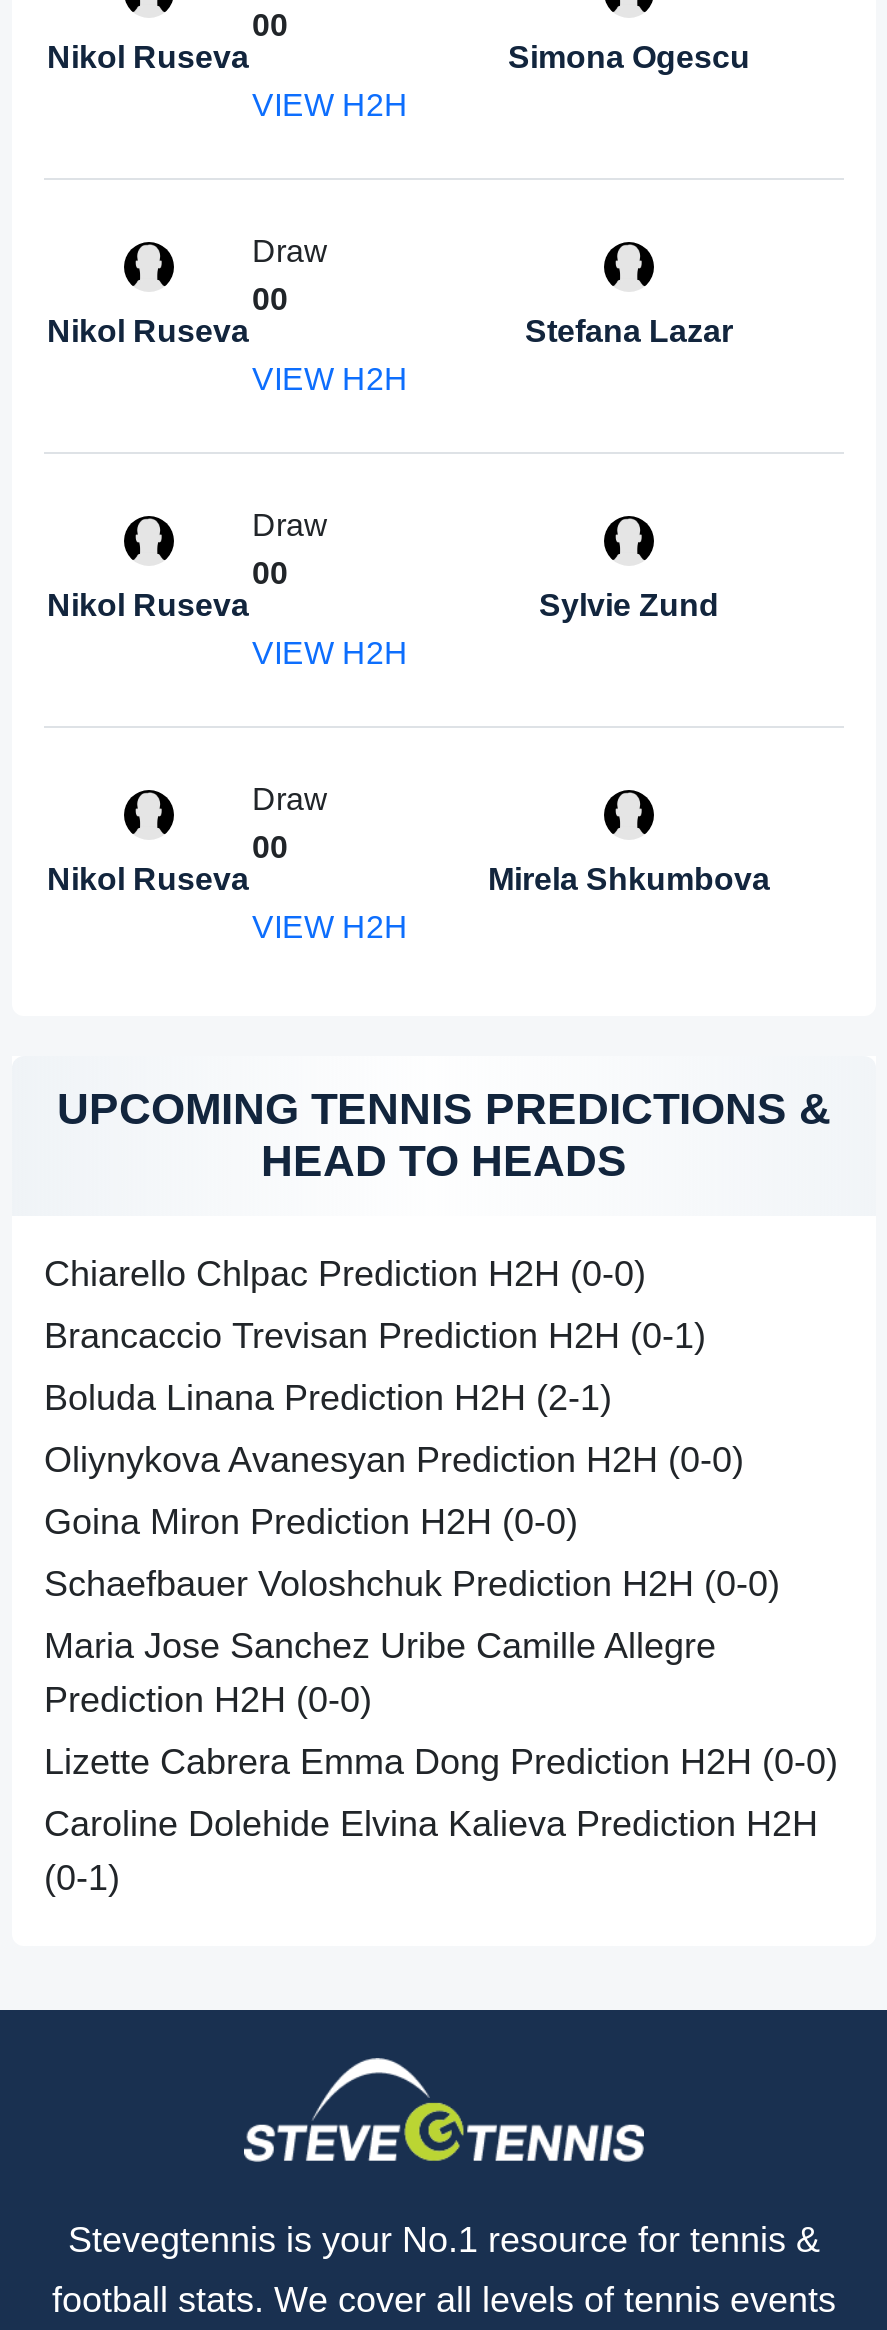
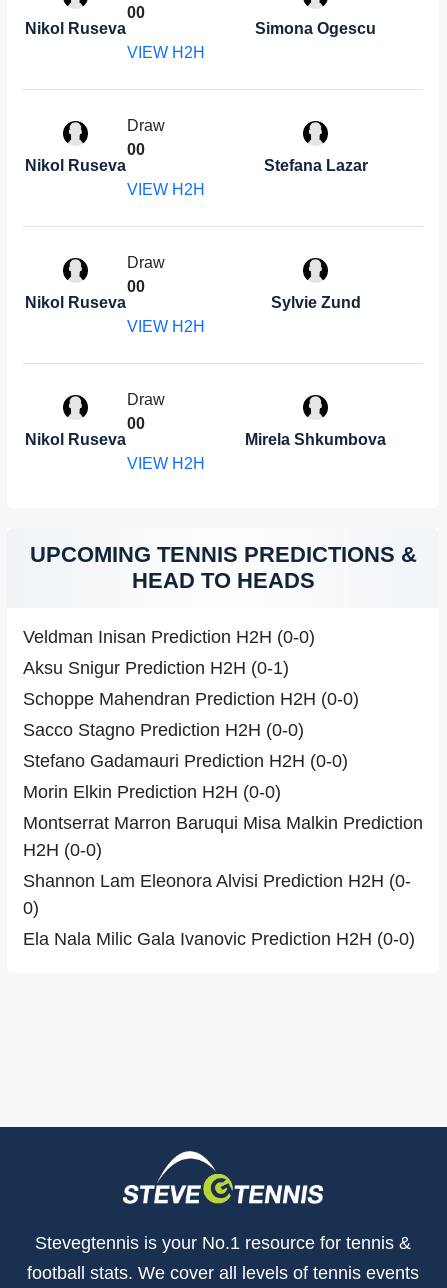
[44,1254,646,1294] Chiarello Chlpac Prediction H2H (0-0) -> [23,627,315,647] Veldman Inisan Prediction H2H (0-0)
[44,1316,706,1356] Brancaccio Trevisan Prediction H2H (0-1) -> [23,658,289,678] Aksu Snigur Prediction H2H (0-1)
[44,1378,612,1418] Boluda Linana Prediction H2H (2-1) -> [23,689,359,709] Schoppe Mahendran Prediction H2H (0-0)
[44,1440,744,1480] Oliynykova Avanesyan Prediction H2H (0-0) -> [23,720,304,740] Sacco Stagno Prediction H2H (0-0)
[44,1502,578,1542] Goina Miron Prediction H2H (0-0) -> [23,751,348,771] Stefano Gadamauri Prediction H2H (0-0)
[44,1564,780,1604] Schaefbauer Voloshchuk Prediction H2H (0-0) -> [23,782,281,802] Morin Elkin Prediction H2H (0-0)
[44,1626,716,1720] Maria Jose Sanchez Uribe Camille Allegre | Prediction H2H (0-0) -> [23,813,423,860] Montserrat Marron Baruqui Misa Malkin Prediction | H2H (0-0)
[44,1742,838,1782] Lizette Cabrera Emma Dong Prediction H2H (0-0) -> [23,871,411,918] Shannon Lam Eleonora Alvisi Prediction H2H (0- | 0)
[44,1804,818,1898] Caroline Dolehide Elvina Kalieva Prediction H2H | (0-1) -> [23,929,415,949] Ela Nala Milic Gala Ivanovic Prediction H2H (0-0)

